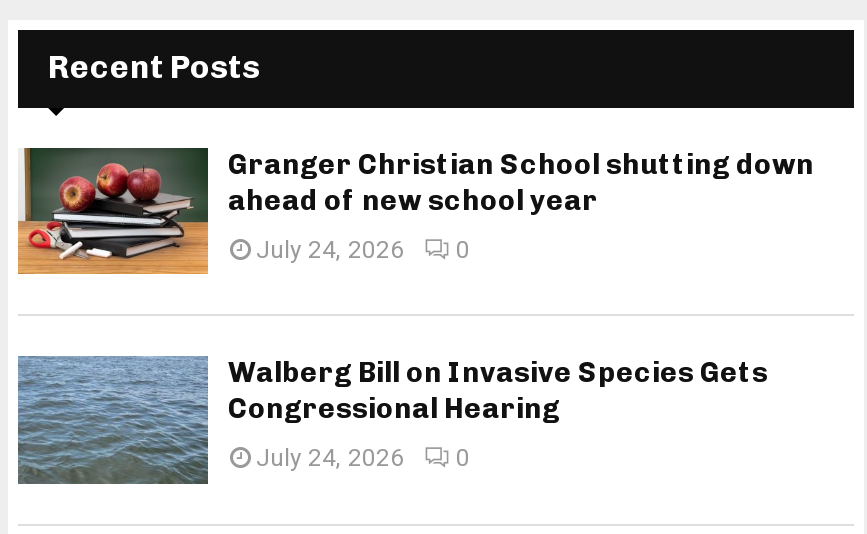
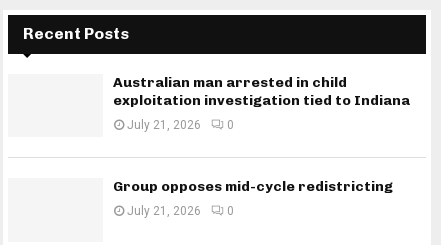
[16,146,210,276] [image] -> none
[228,148,814,218] Granger Christian School shutting down | ahead of new school year -> [113,74,410,109] Australian man arrested in child | exploitation investigation tied to Indiana
[256,236,470,264] July 24, 2026 0 -> [127,118,234,132] July 21, 2026 0
[16,354,210,486] [image] -> none
[228,357,768,427] Walberg Bill on Invasive Species Gets | Congressional Hearing -> [113,178,393,195] Group opposes mid-cycle redistricting
[256,445,470,473] July 24, 2026 0 -> [127,204,234,218] July 21, 2026 0

